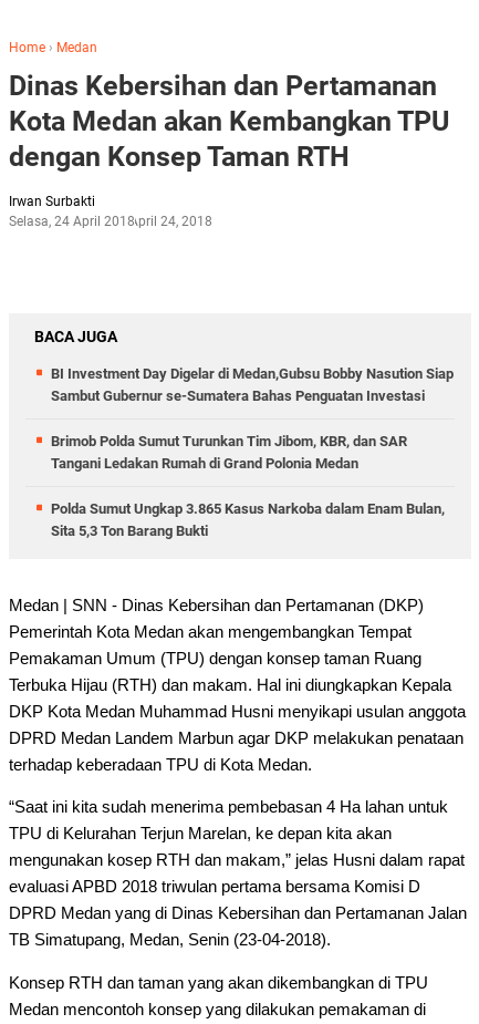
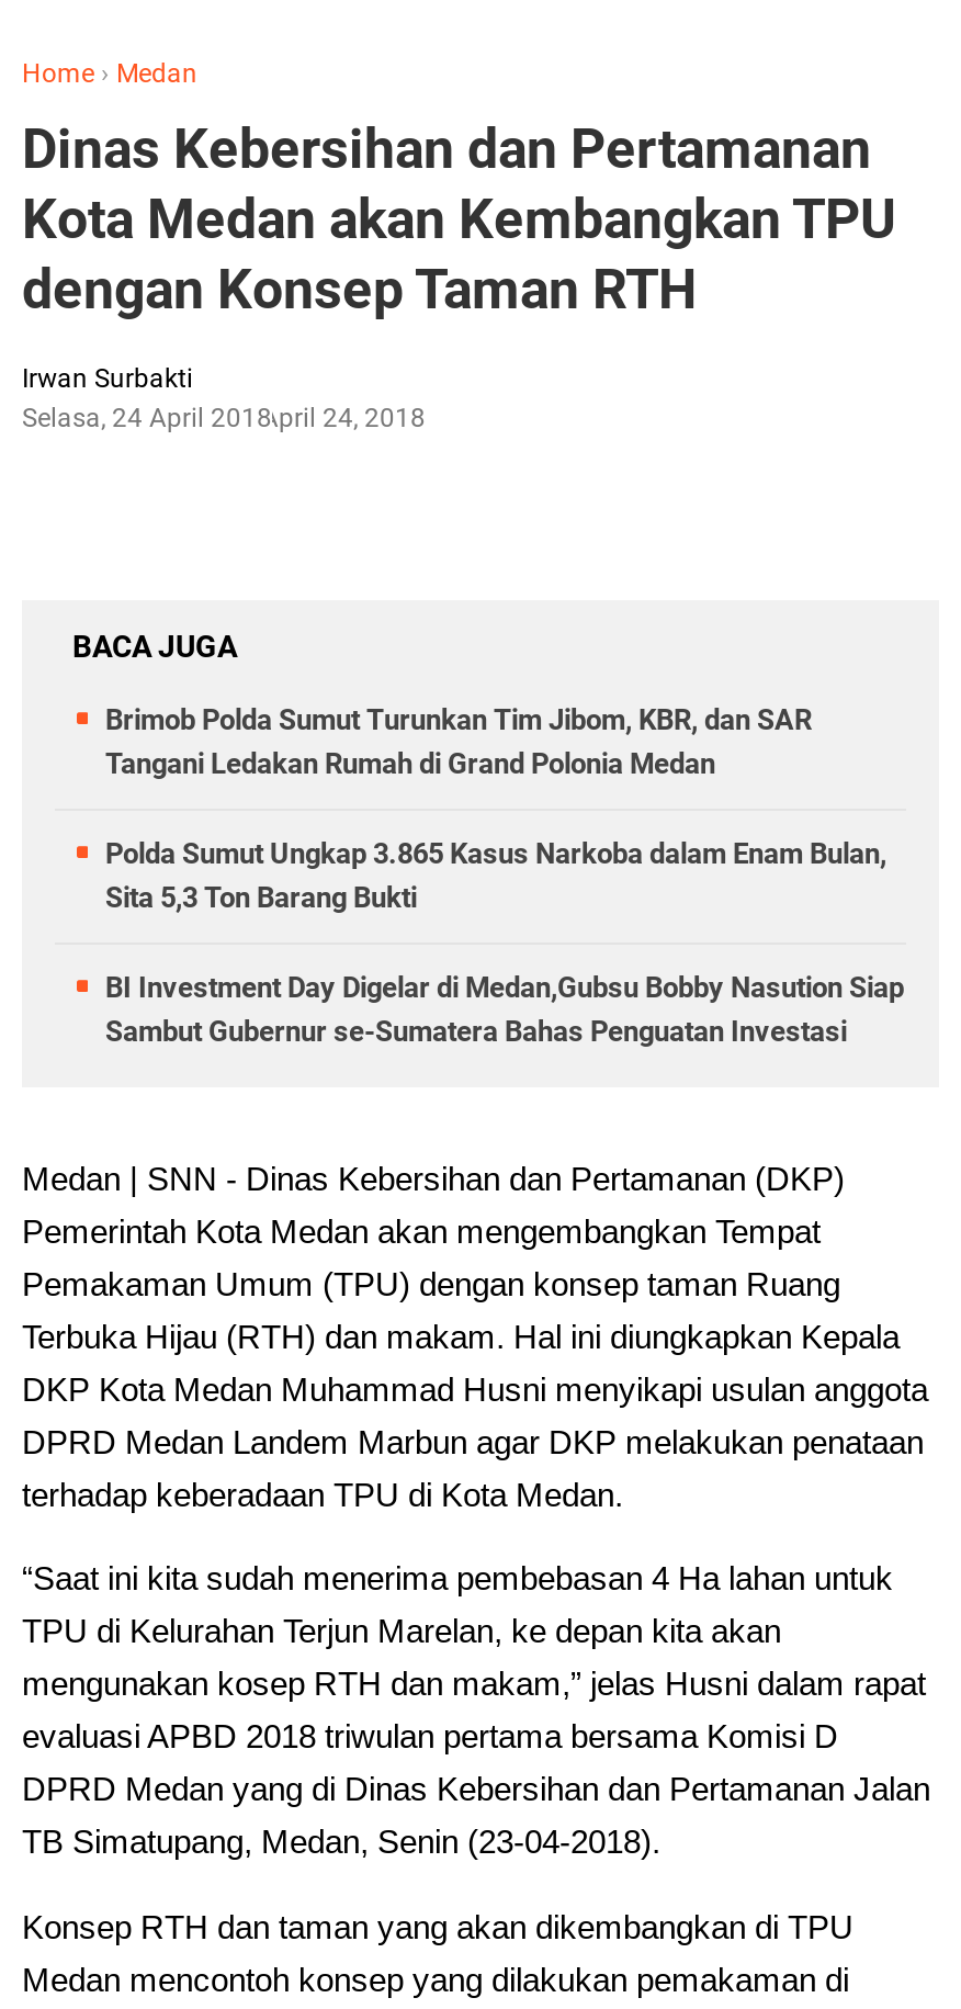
moved [51,365,454,404] -> [105,971,904,1048]: BI Investment Day Digelar di Medan,Gubsu Bobby Nasution Siap | Sambut Gubernur se-Sumatera Bahas Penguatan Investasi
moved [51,433,445,539] -> [105,703,886,914]: Brimob Polda Sumut Turunkan Tim Jibom, KBR, dan SAR | Tangani Ledakan Rumah di Grand Polonia Medan | Polda Sumut Ungkap 3.865 Kasus Narkoba dalam Enam Bulan, | Sita 5,3 Ton Barang Bukti

